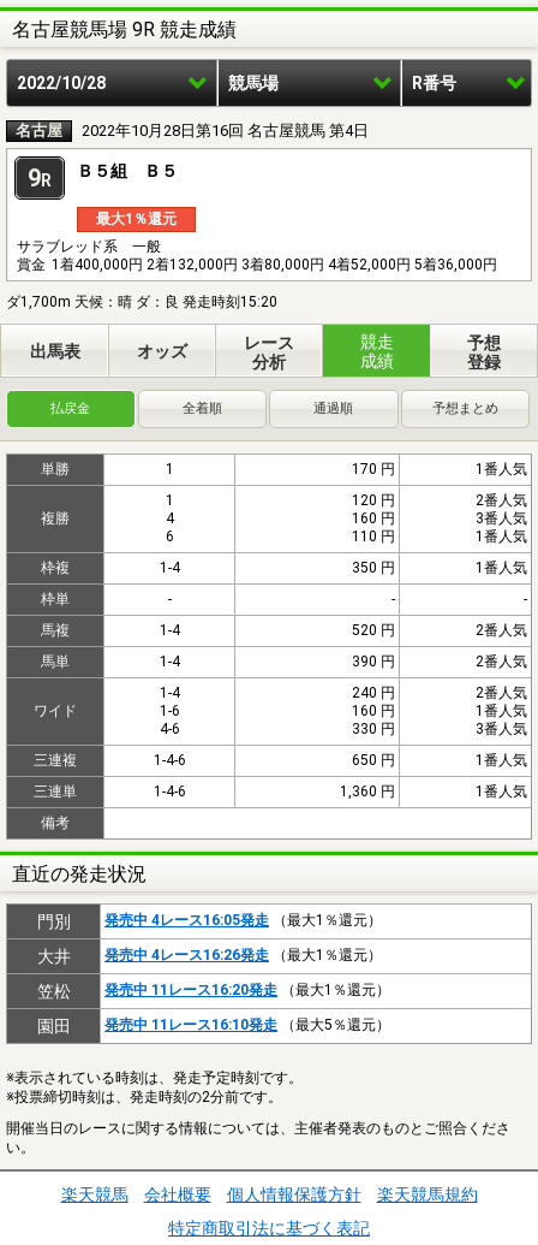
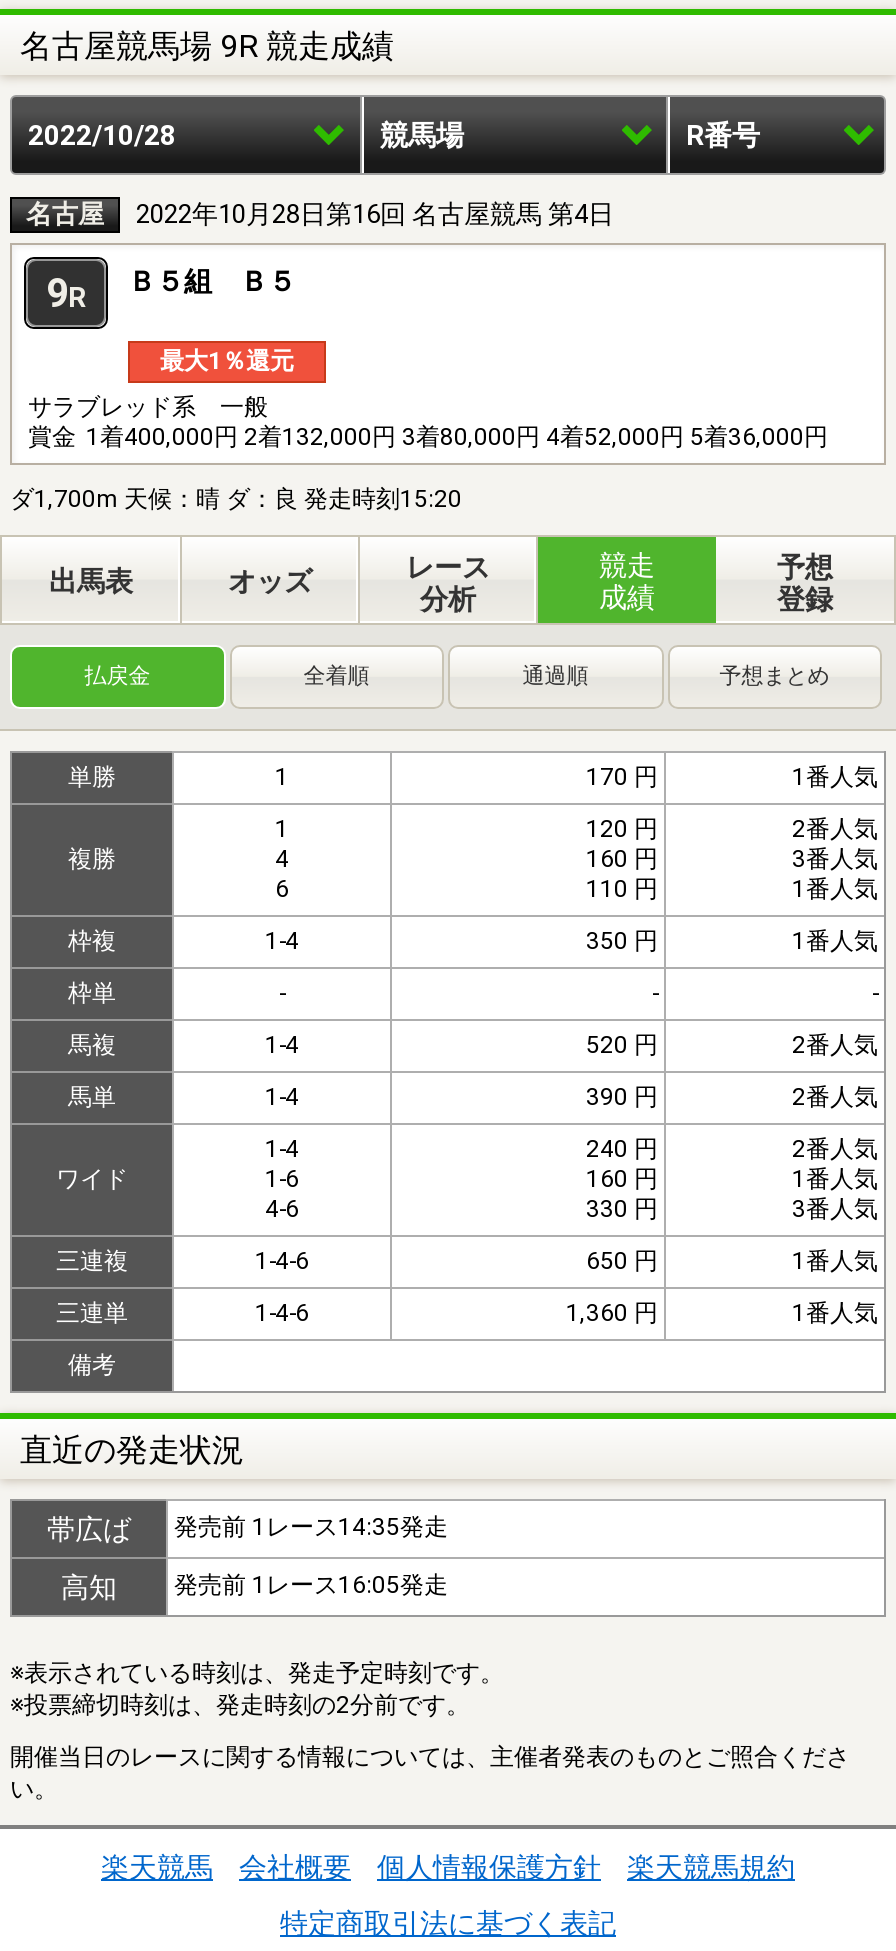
[37,912,390,1035] 門別 | 発売中 4レース16:05発走（最大1％還元） | 大井 | 発売中 4レース16:26発走（最大1％還元） | 笠松 | 発売中 11レース16:20発走（最大1％還元） | 園田 | 発売中 11レース16:10発走（最大5％還元） -> [47,1513,448,1603] 帯広ば | 発売前 1レース14:35発走 | 高知 | 発売前 1レース16:05発走

